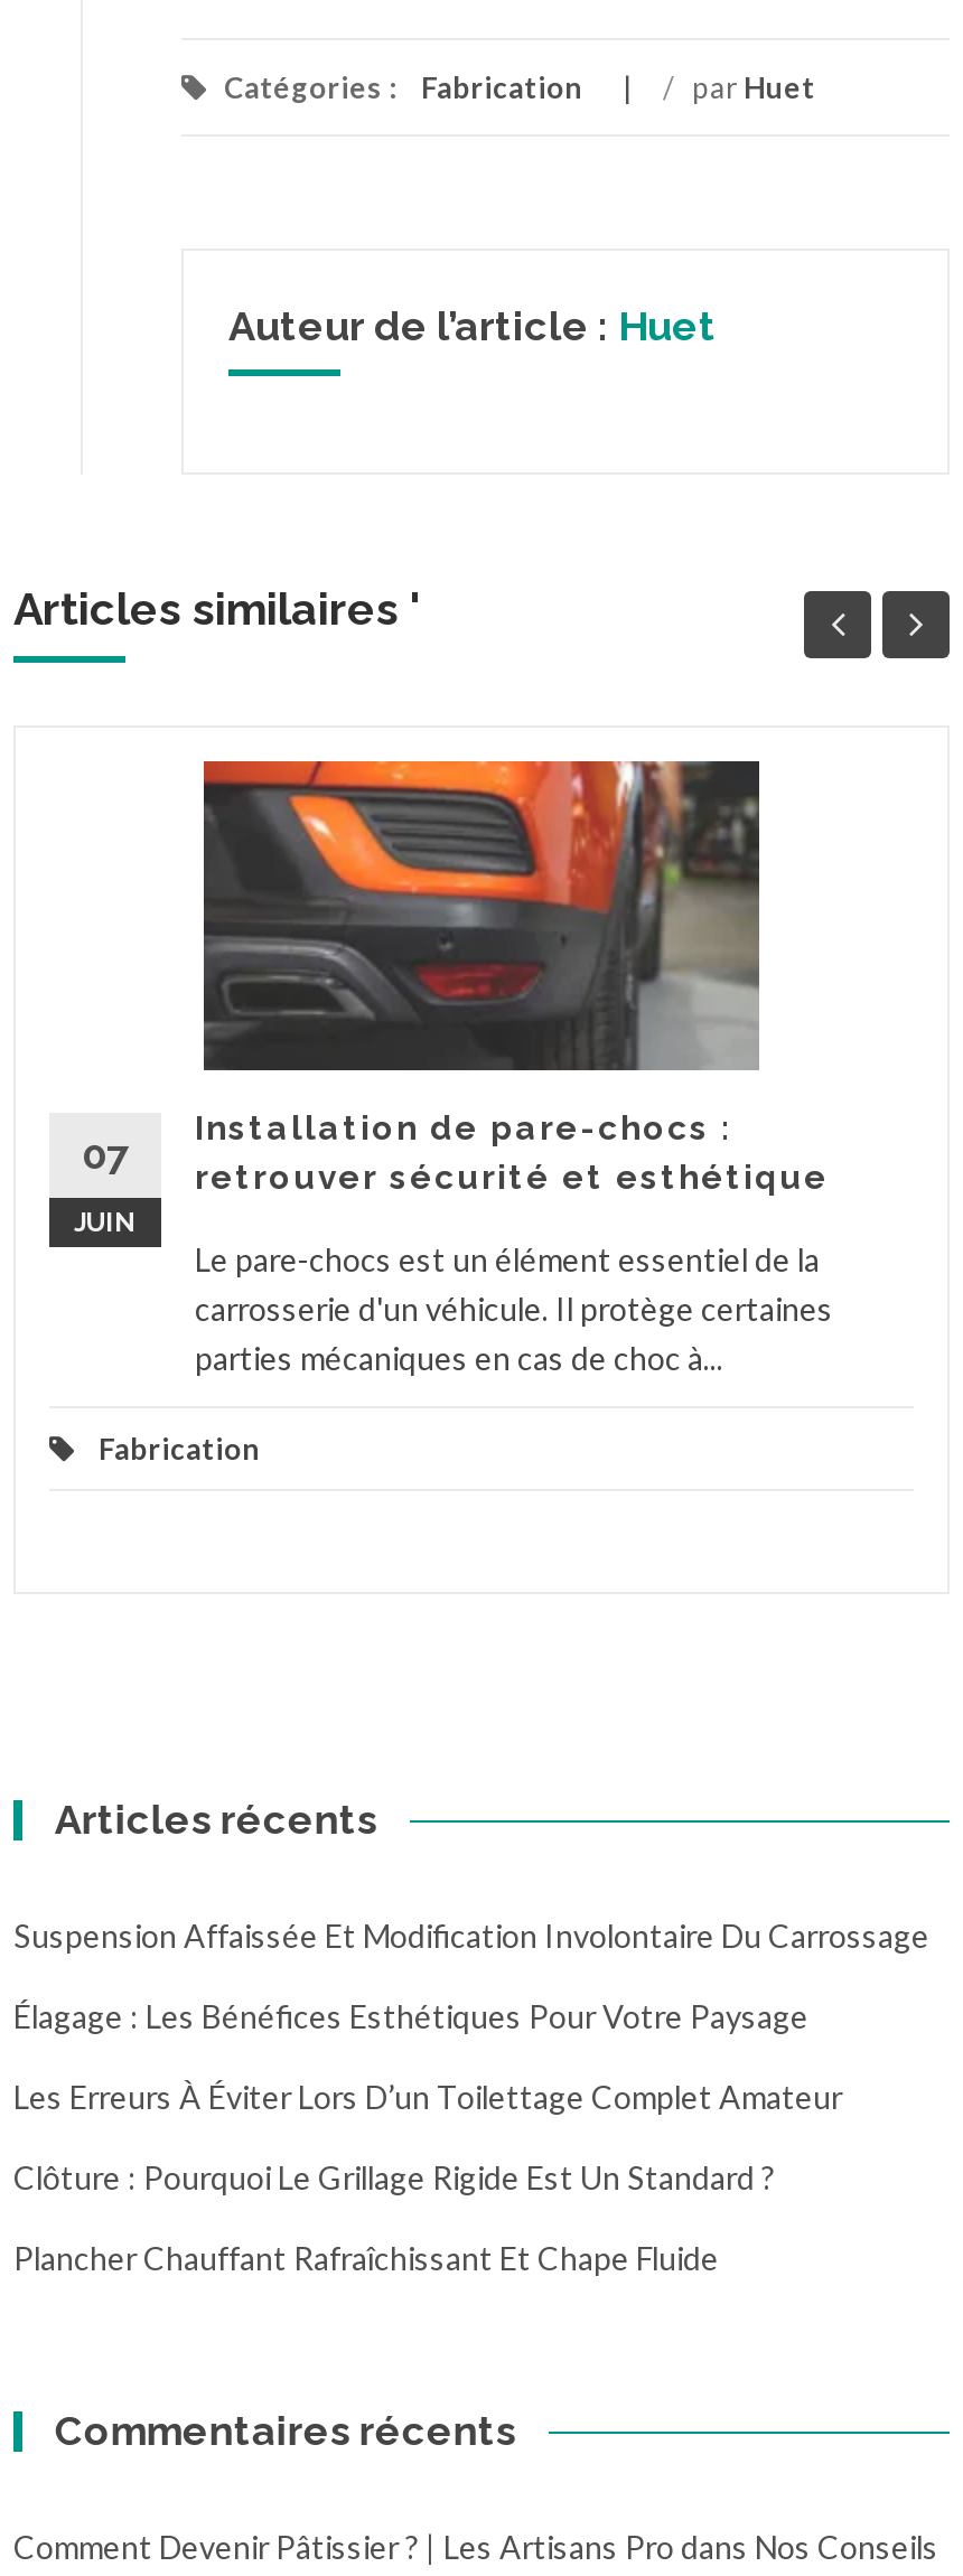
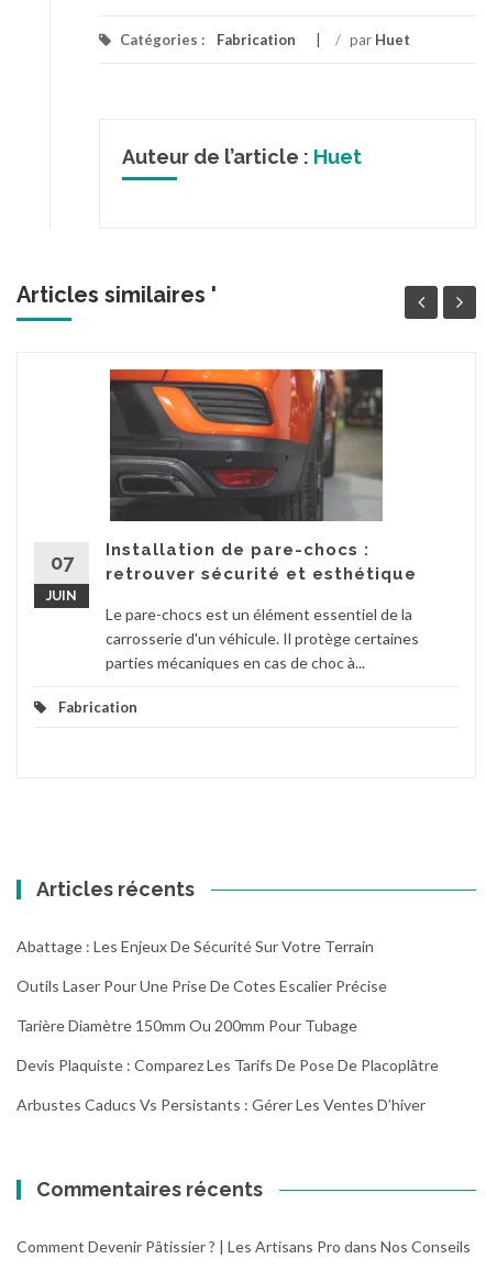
[13,1915,929,1954] Suspension Affaissée Et Modification Involontaire Du Carrossage -> [16,937,374,956] Abattage : Les Enjeux De Sécurité Sur Votre Terrain
[13,1996,808,2034] Élagage : Les Bénéfices Esthétiques Pour Votre Paysage -> [16,977,387,996] Outils Laser Pour Une Prise De Cotes Escalier Précise
[13,2077,842,2115] Les Erreurs À Éviter Lors D’un Toilettage Complet Amateur -> [16,1017,357,1035] Tarière Diamètre 150mm Ou 200mm Pour Tubage
[13,2157,775,2195] Clôture : Pourquoi Le Grillage Rigide Est Un Standard ? -> [16,1056,439,1075] Devis Plaquiste : Comparez Les Tarifs De Pose De Placoplâtre
[13,2238,719,2276] Plancher Chauffant Rafraîchissant Et Chape Fluide -> [16,1096,426,1114] Arbustes Caducs Vs Persistants : Gérer Les Ventes D’hiver

